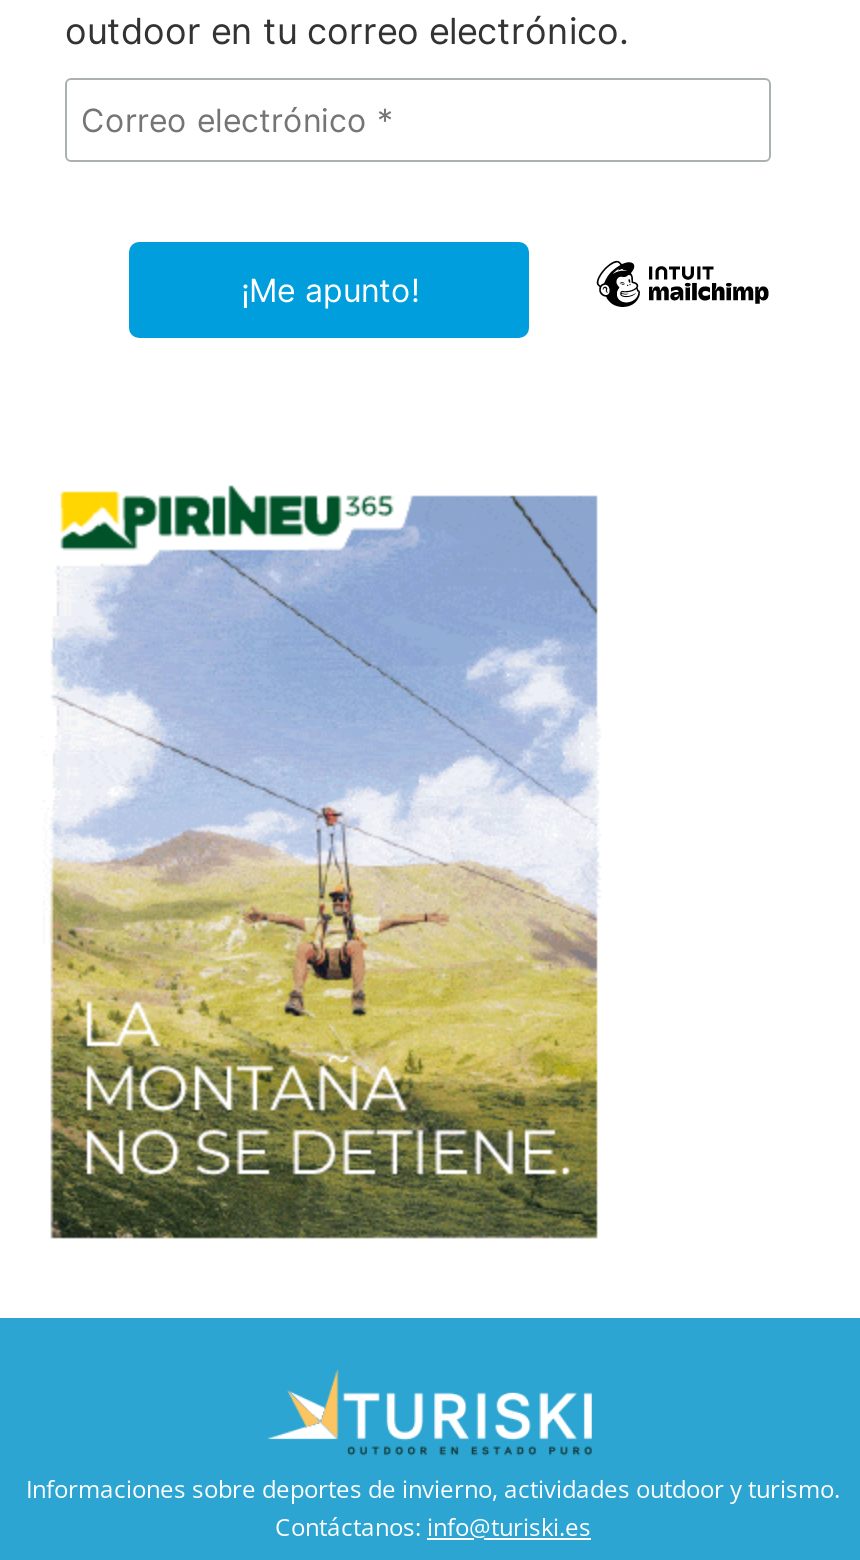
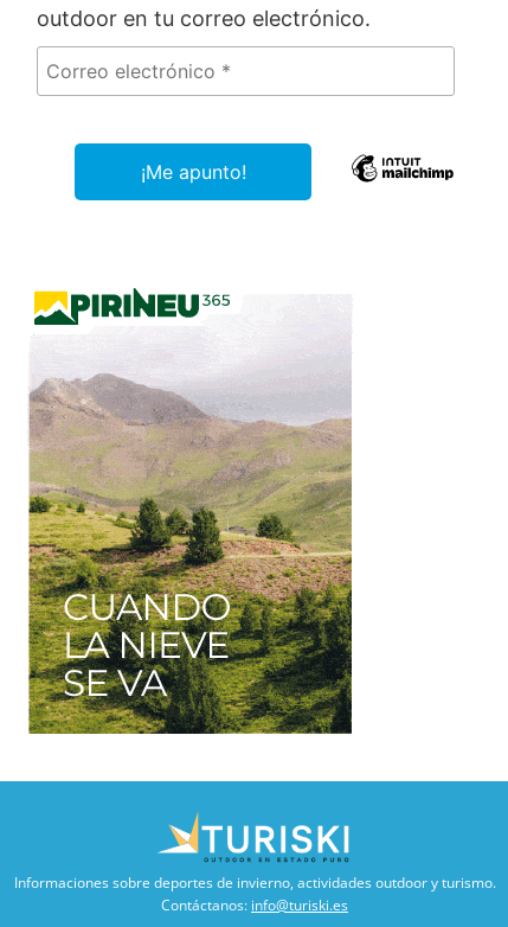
[51,492,599,1240] [image] -> [28,292,353,735] [image]

